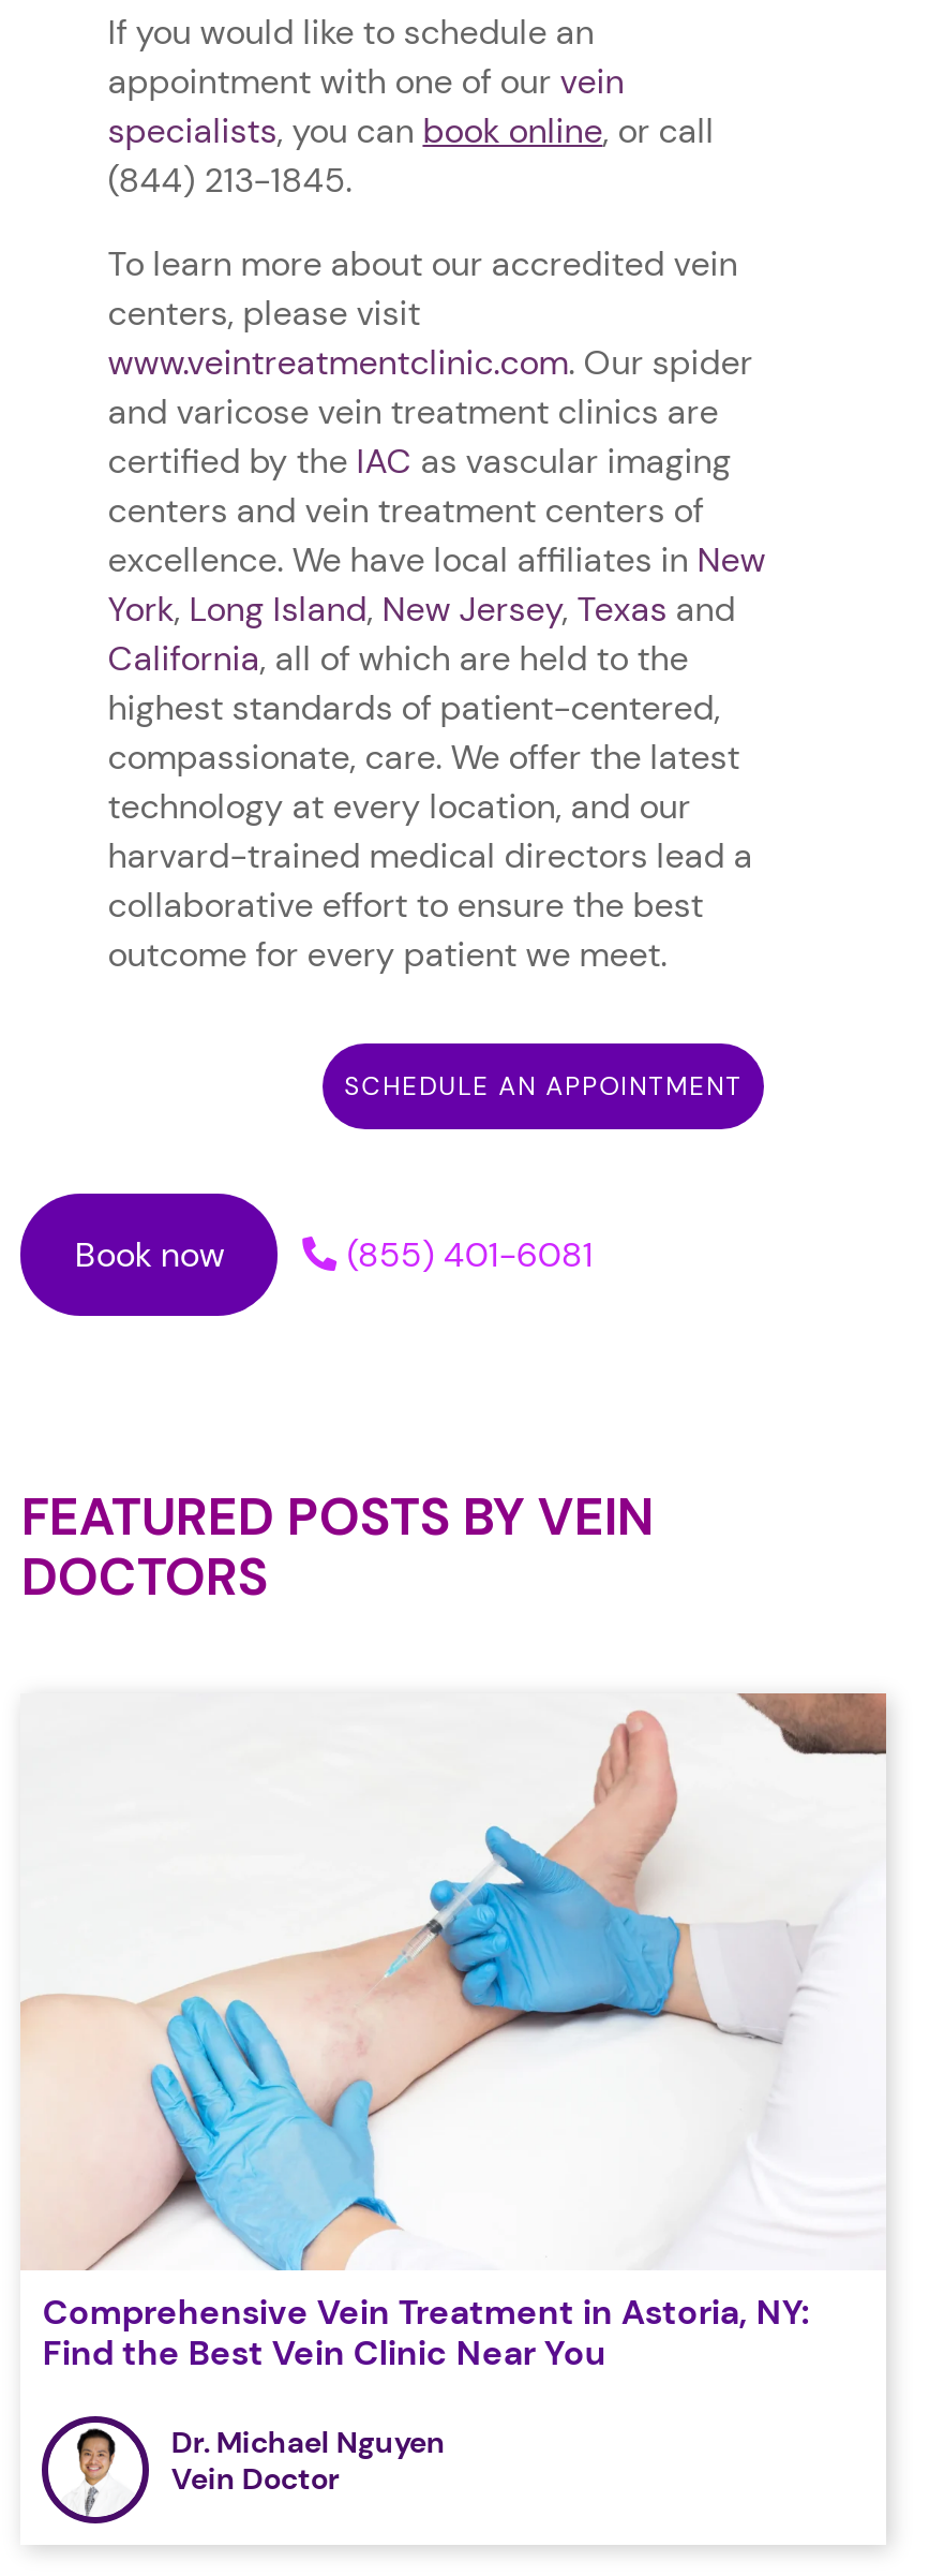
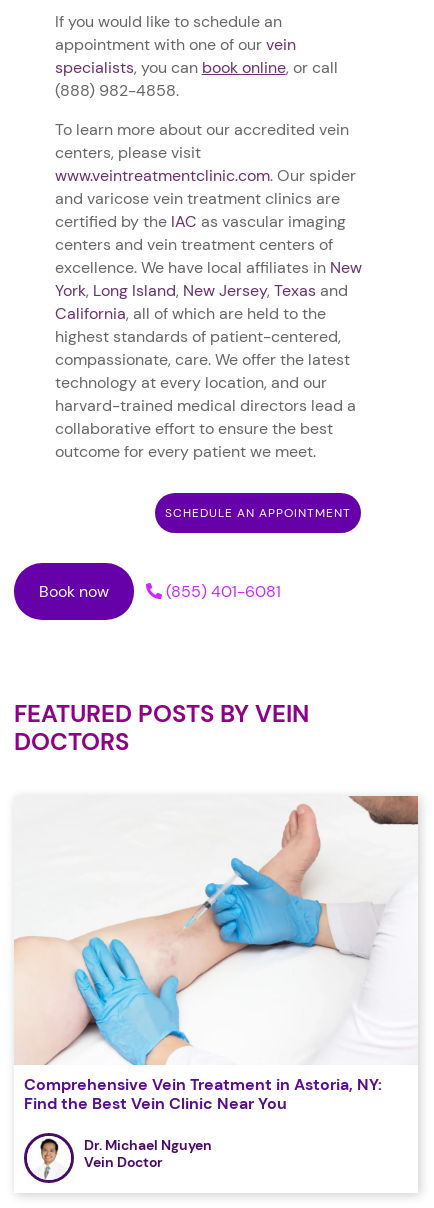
[108,157,352,202] (844) 213-1845. -> [55,80,179,101] (888) 982-4858.

